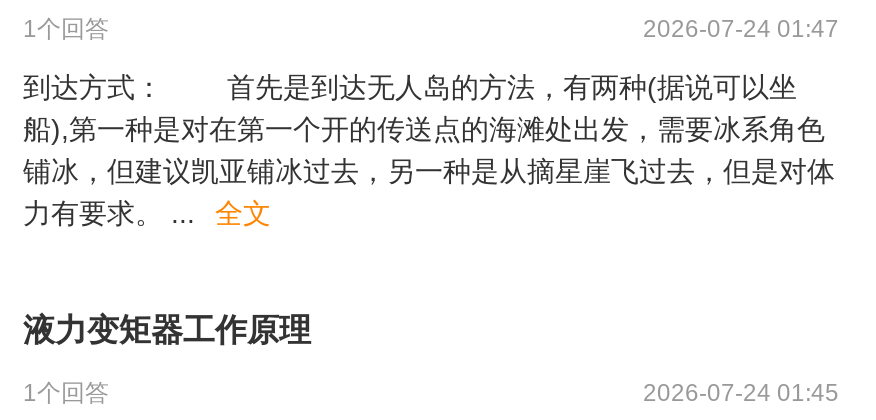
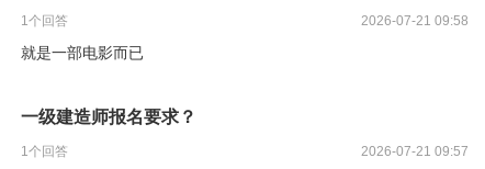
[643,15,839,43] 2026-07-24 01:47 -> [361,13,469,29] 2026-07-21 09:58
[23,71,835,229] 到达方式： 首先是到达无人岛的方法，有两种(据说可以坐 | 船),第一种是对在第一个开的传送点的海滩处出发，需要冰系角色 | 铺冰，但建议凯亚铺冰过去，另一种是从摘星崖飞过去，但是对体 | 力有要求。... | 全文 -> [21,44,148,61] 就是一部电影而已
[23,313,311,347] 液力变矩器工作原理 -> [21,108,196,126] 一级建造师报名要求？
[643,379,839,407] 2026-07-24 01:45 -> [361,144,469,159] 2026-07-21 09:57

